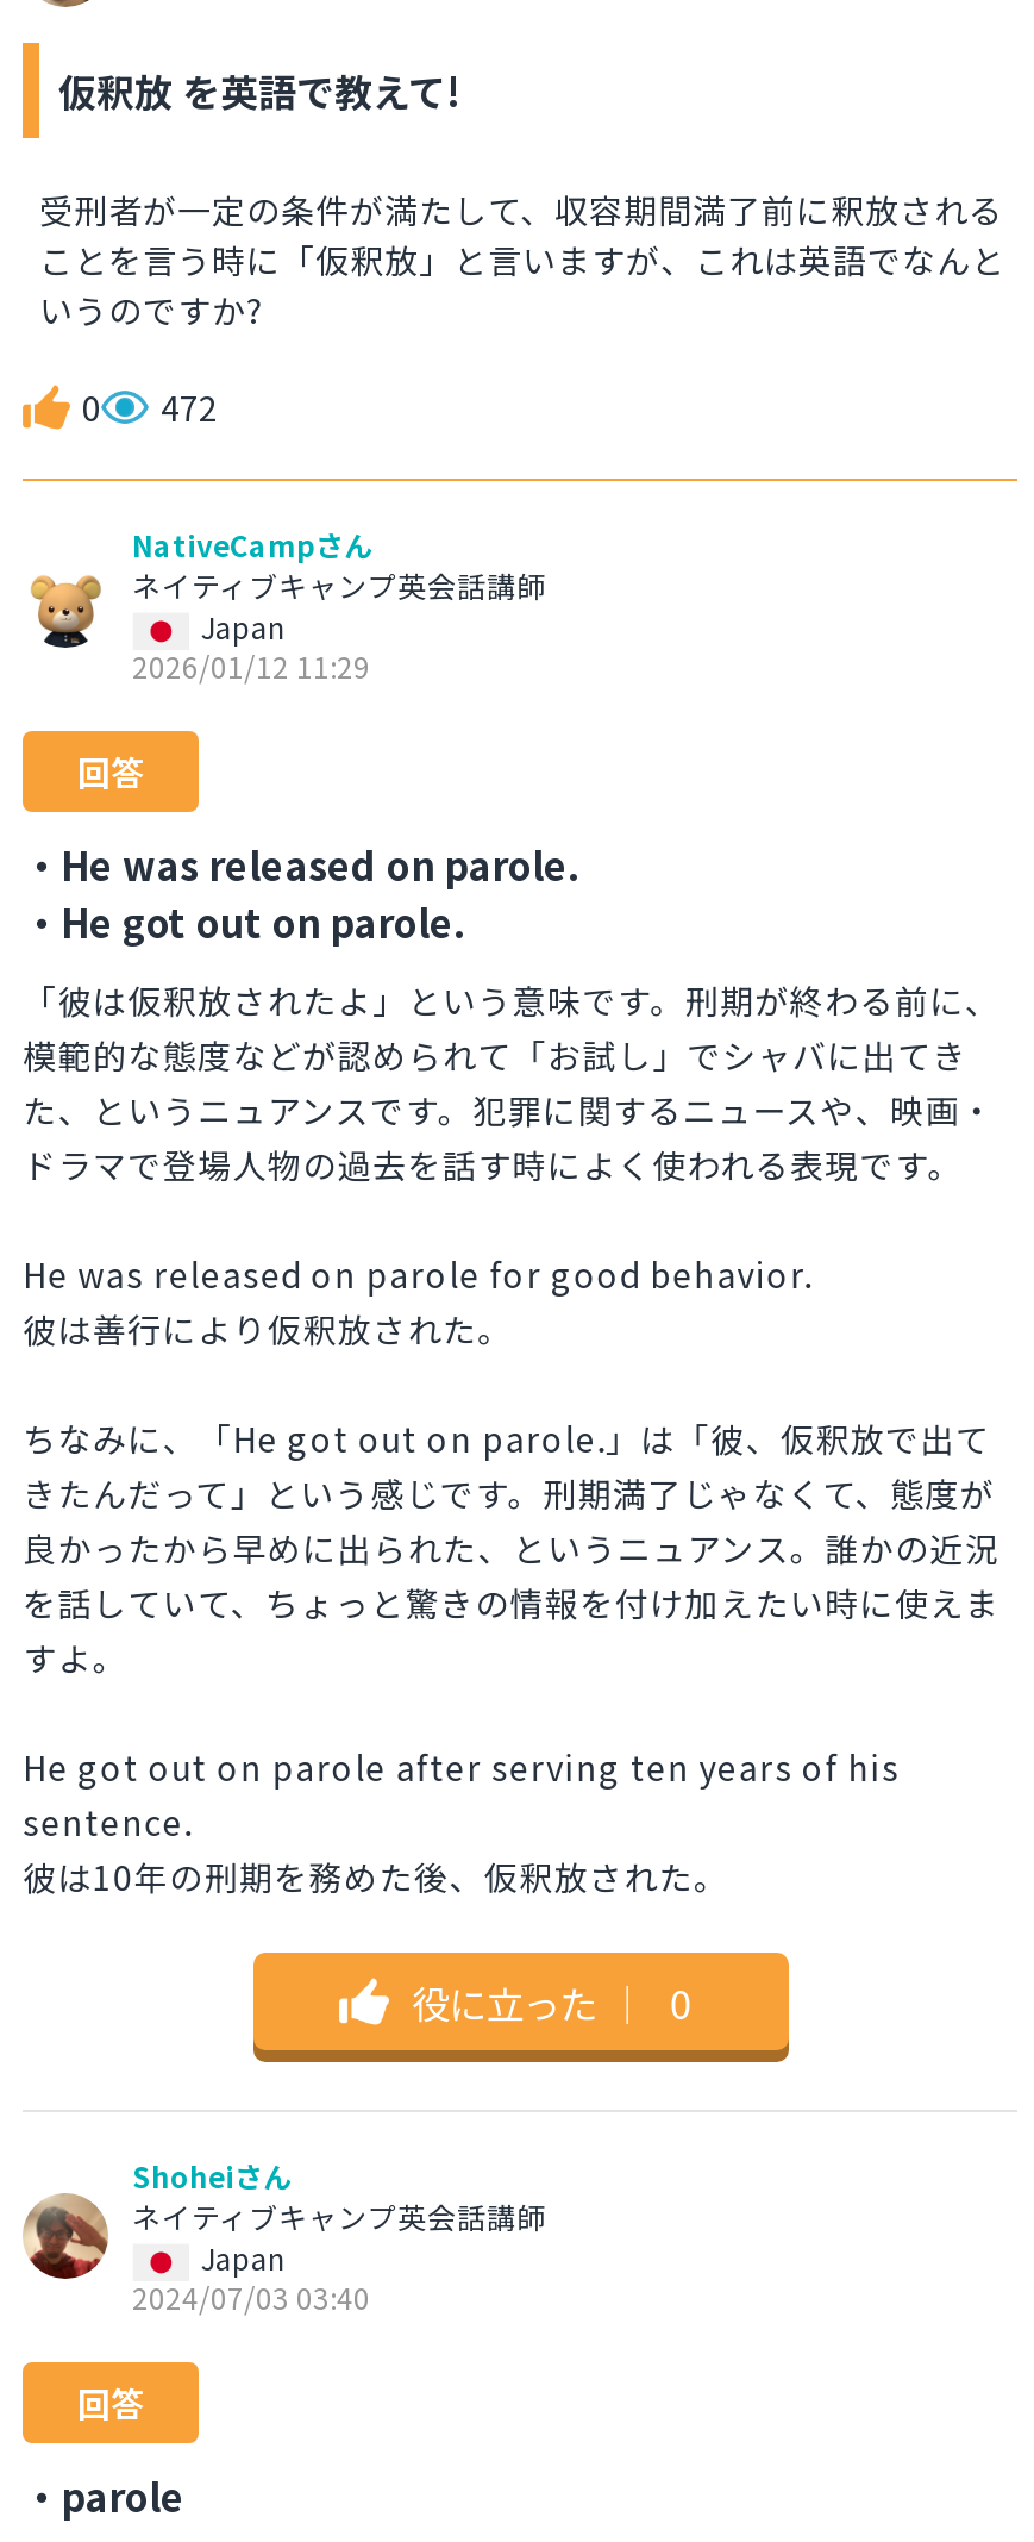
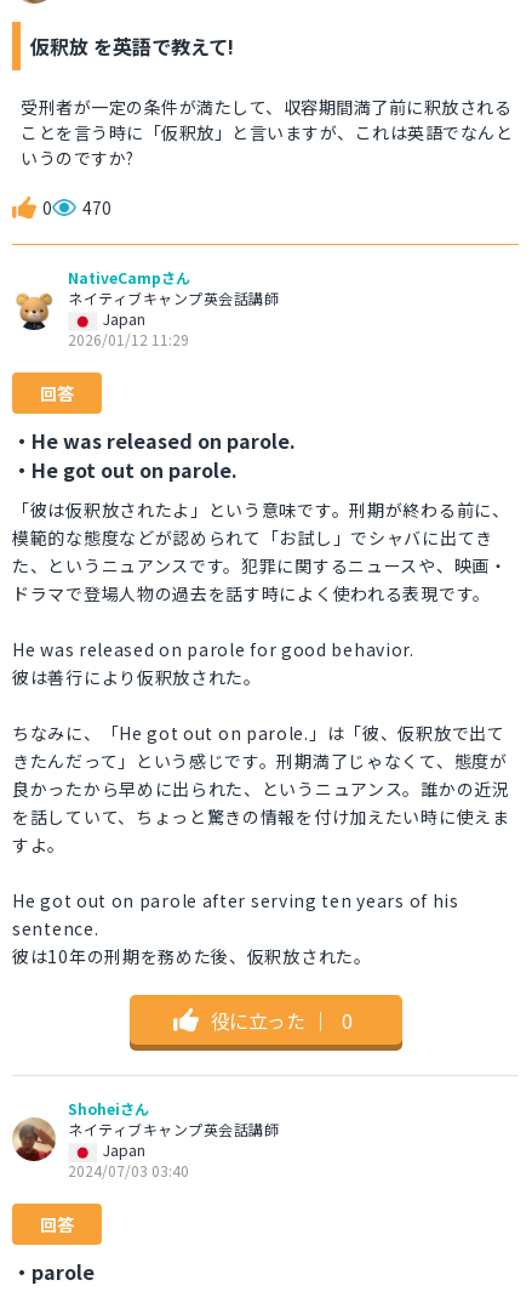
[82,385,218,432] 0 472 -> [42,196,111,220] 0 470

